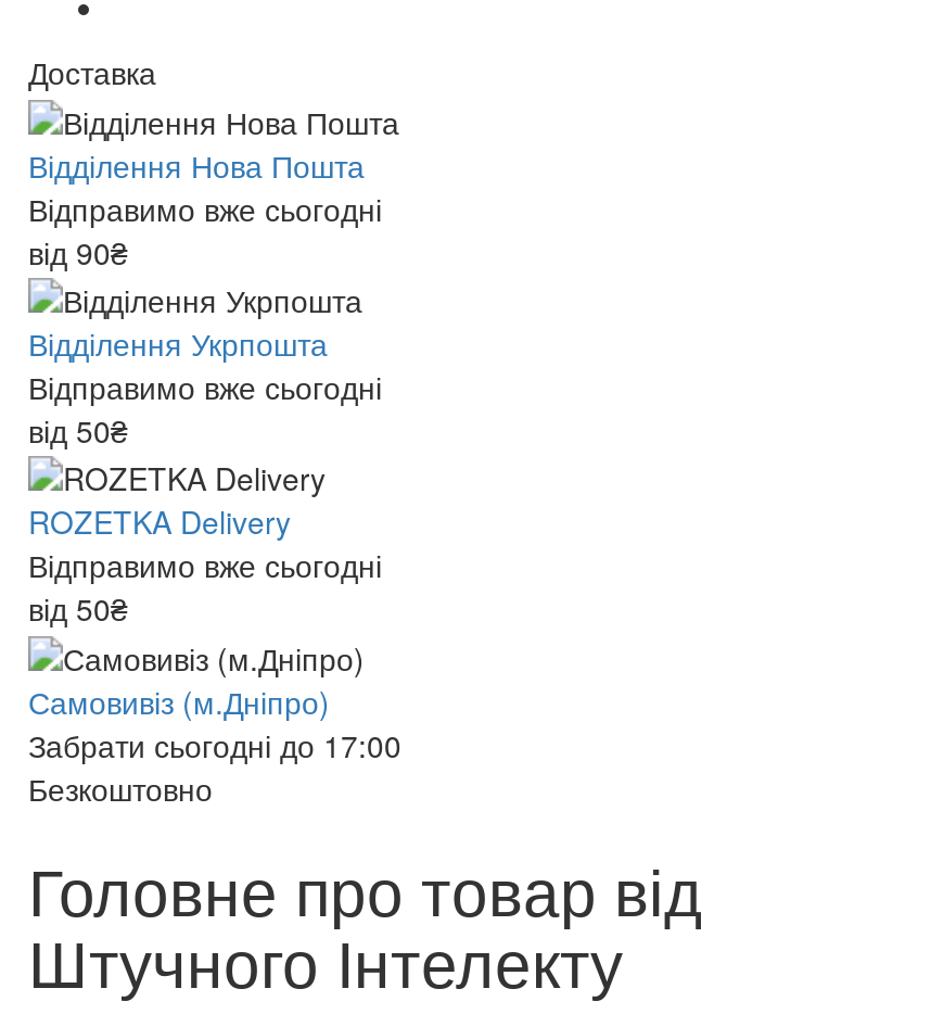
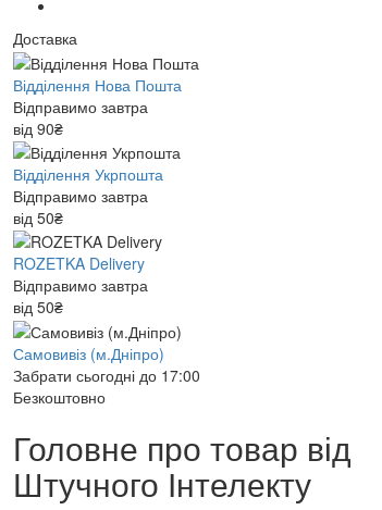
[28,186,382,230] Відправимо вже сьогодні -> [13,95,148,117] Відправимо завтра
[28,365,382,408] Відправимо вже сьогодні -> [13,185,148,207] Відправимо завтра
[28,543,382,587] Відправимо вже сьогодні -> [13,274,148,296] Відправимо завтра

